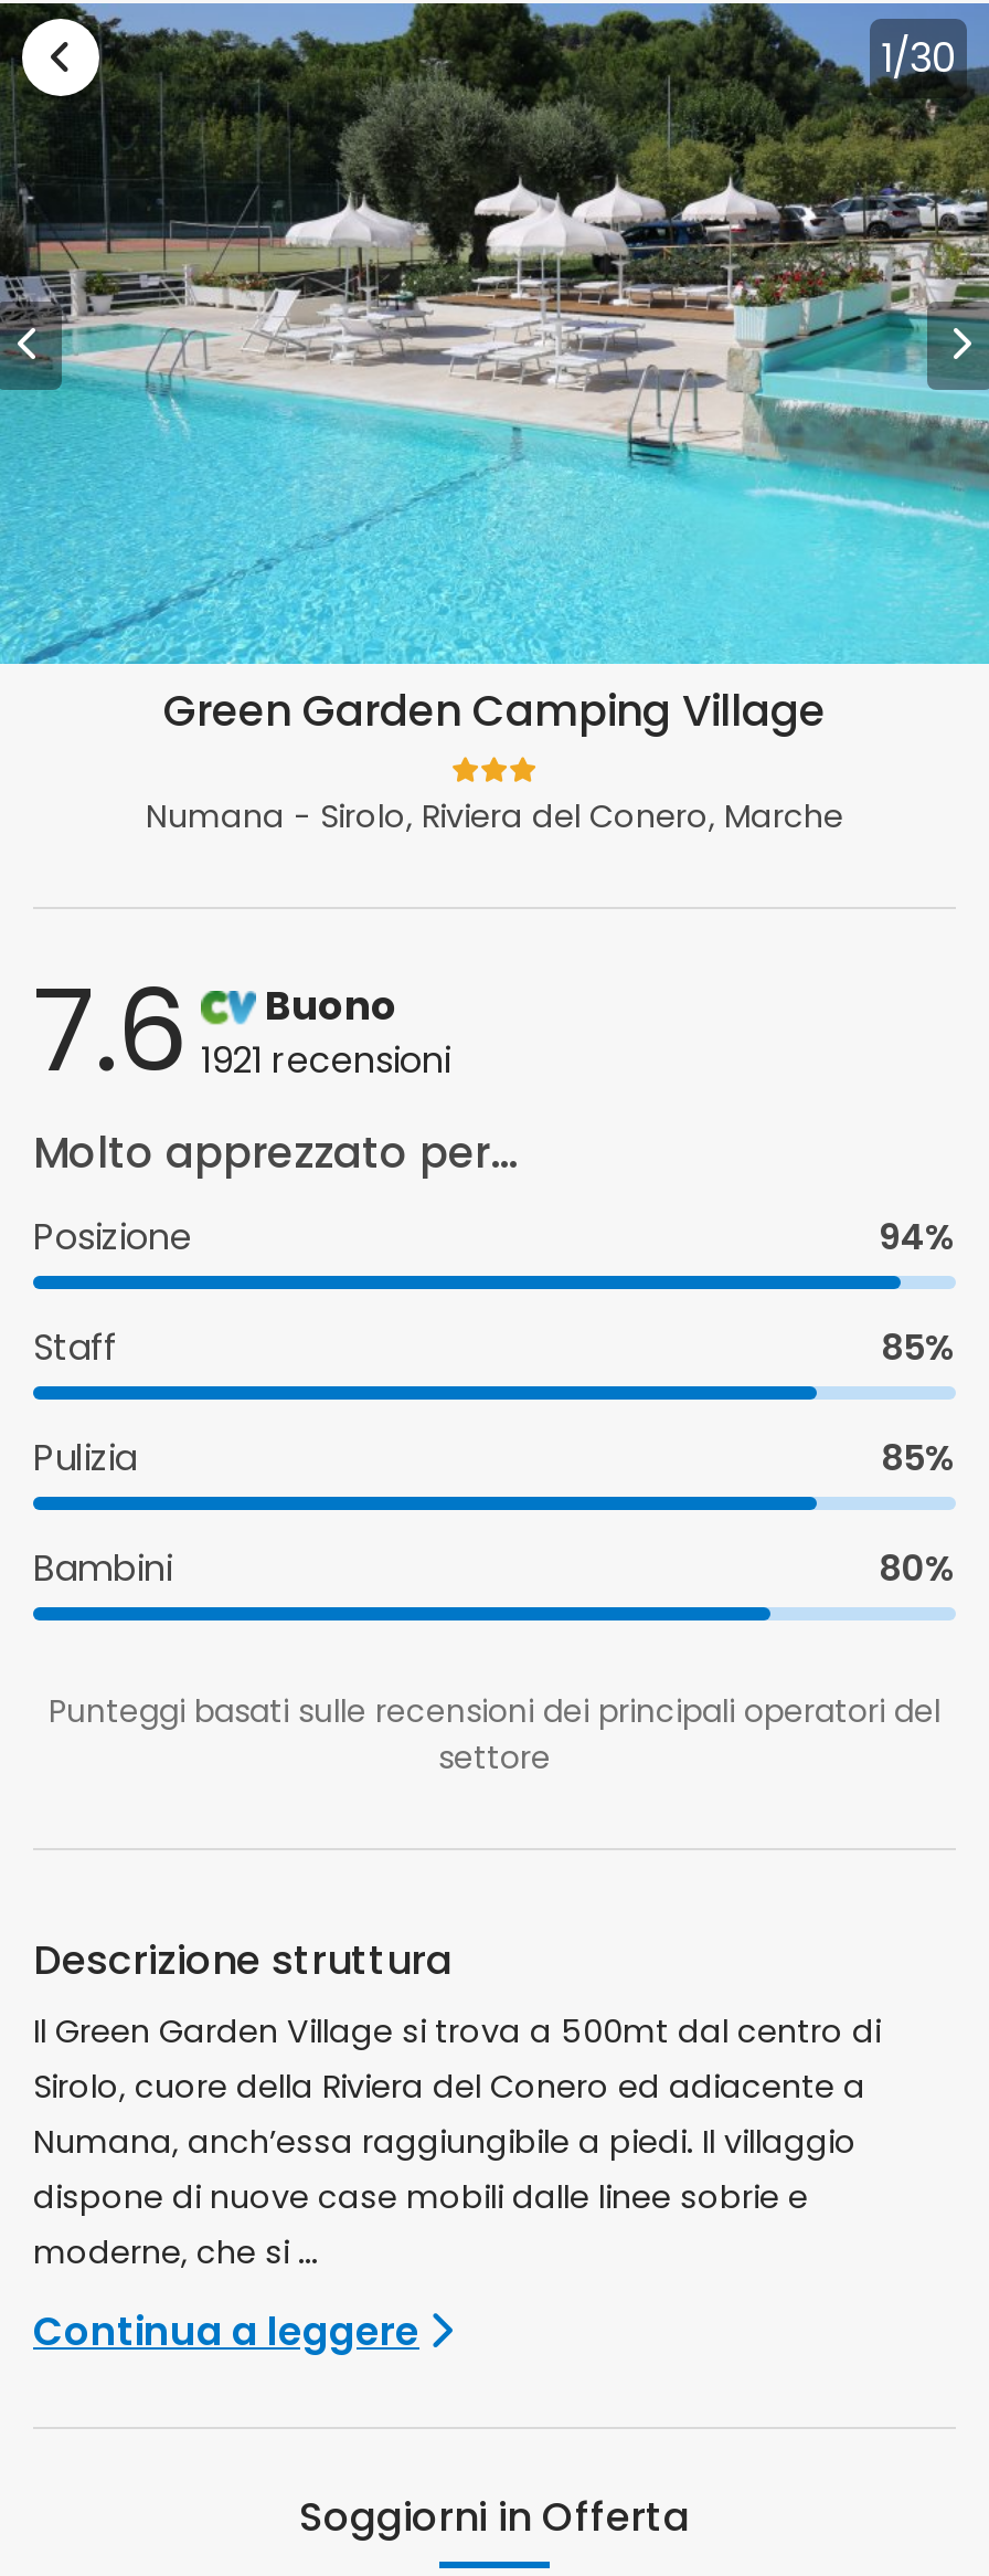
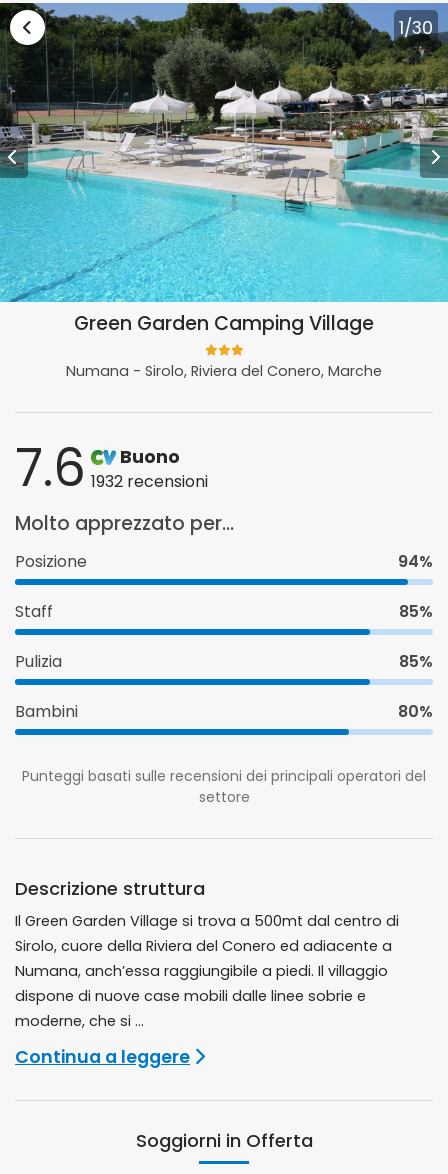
[33,951,450,1110] 7.6 1921 recensioni Buono -> [15,432,208,504] 7.6 1932 recensioni Buono

